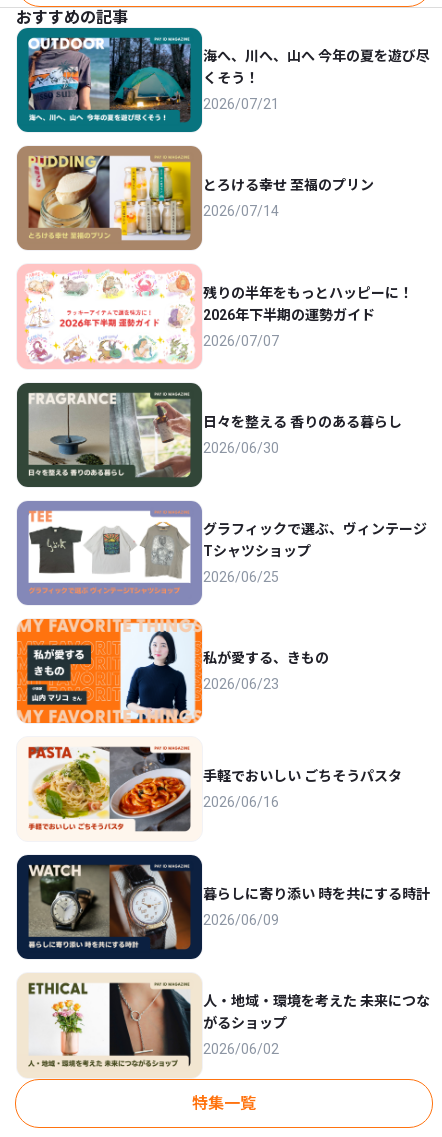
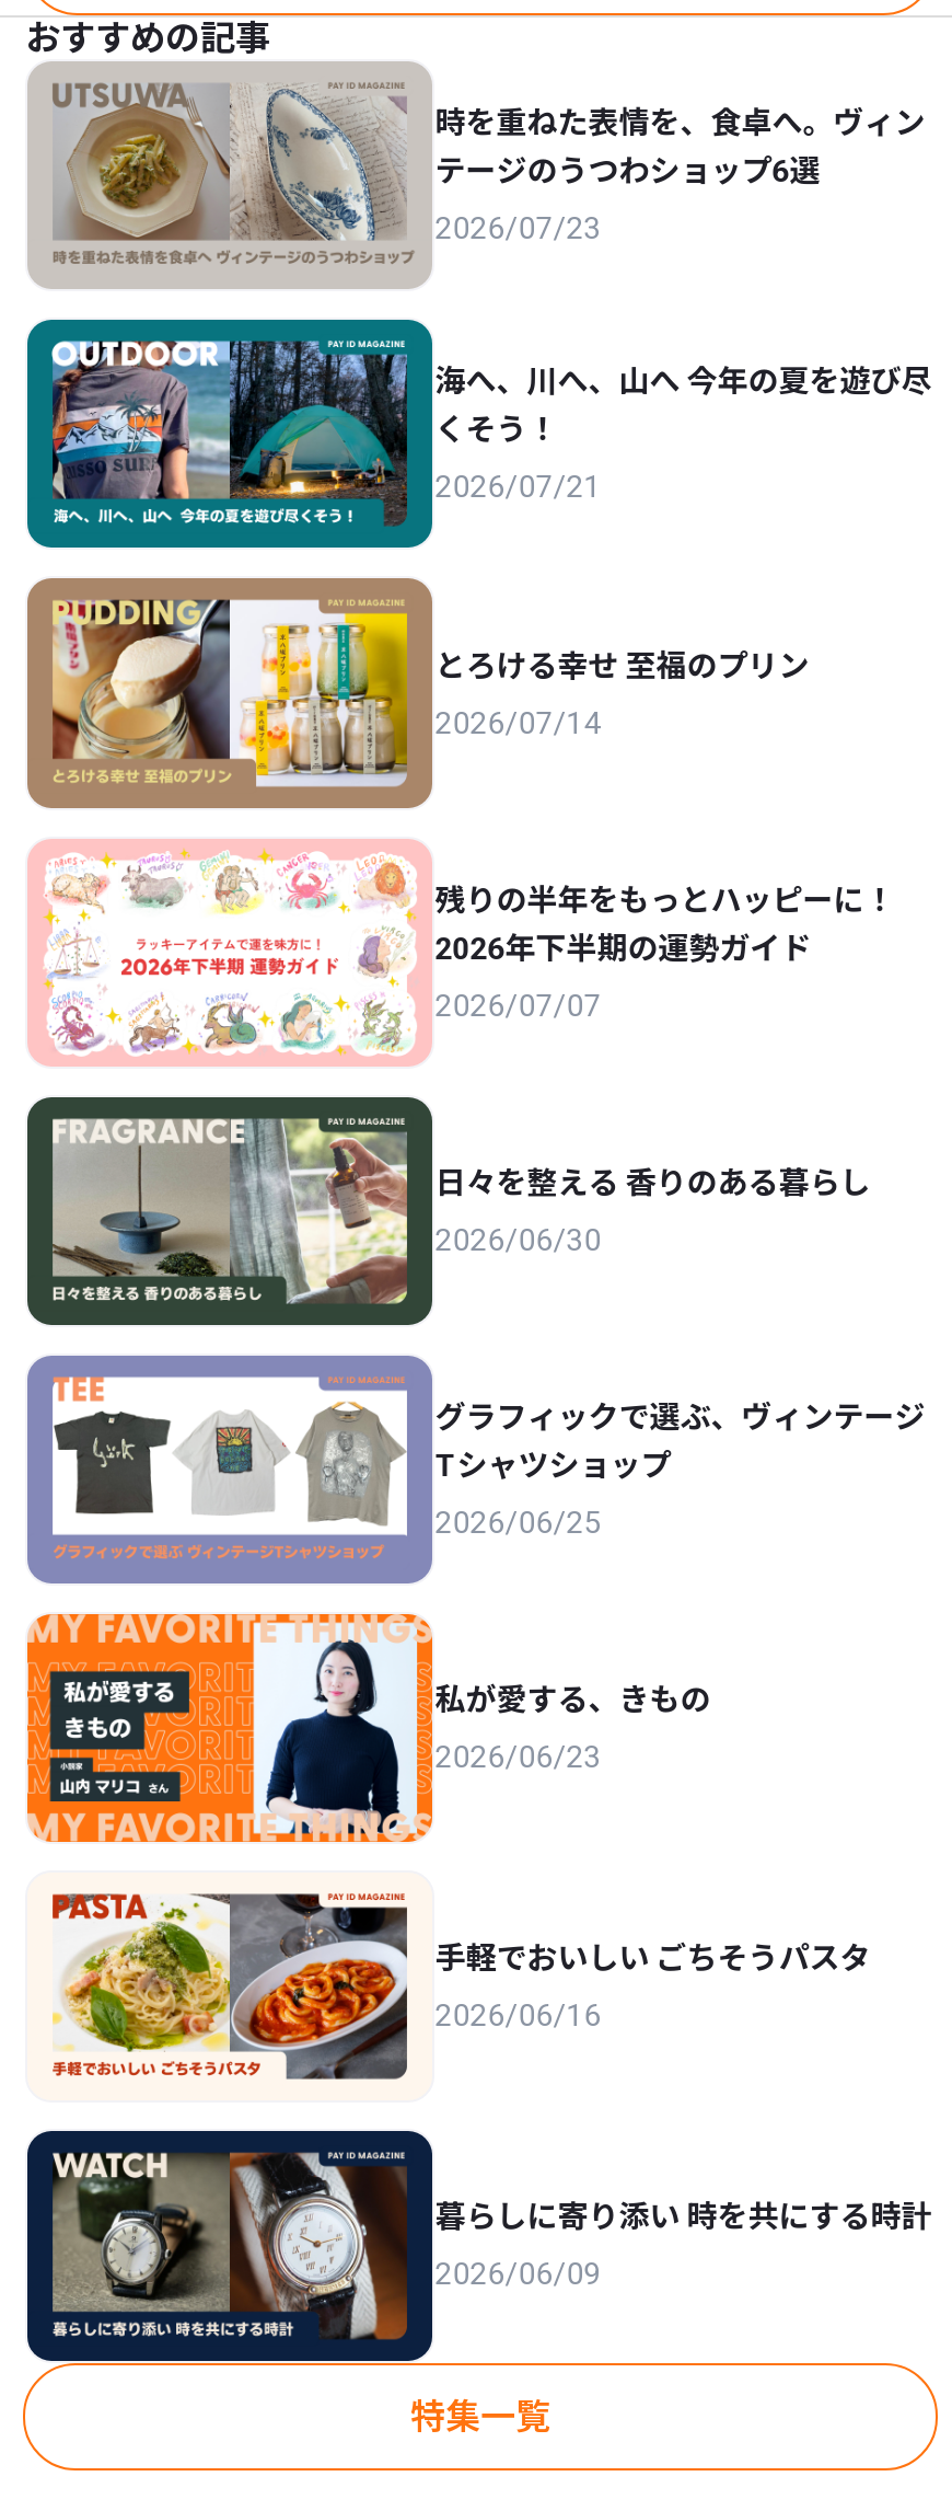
none -> [27,61,925,289] [image] | 時を重ねた表情を、食卓へ。ヴィン | テージのうつわショップ6選 | 2026/07/23
moved [26,36,430,928] -> [47,337,932,2292]: [image] | 海へ、川へ、山へ 今年の夏を遊び尽 | くそう！ | ... | 暮らしに寄り添い 時を共にする時計 | 2026/06/09
[17,973,430,1079] [image] | 人・地域・環境を考えた 未来につな | がるショップ | 2026/06/02 -> none

